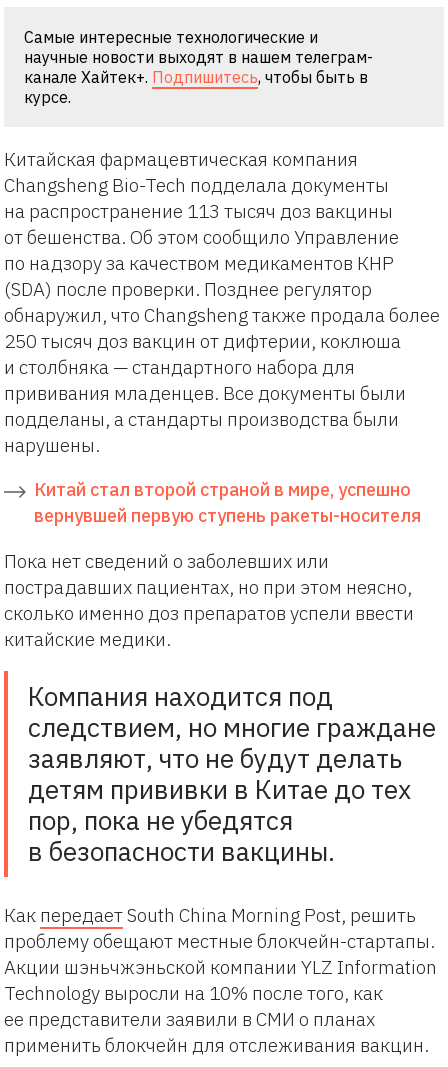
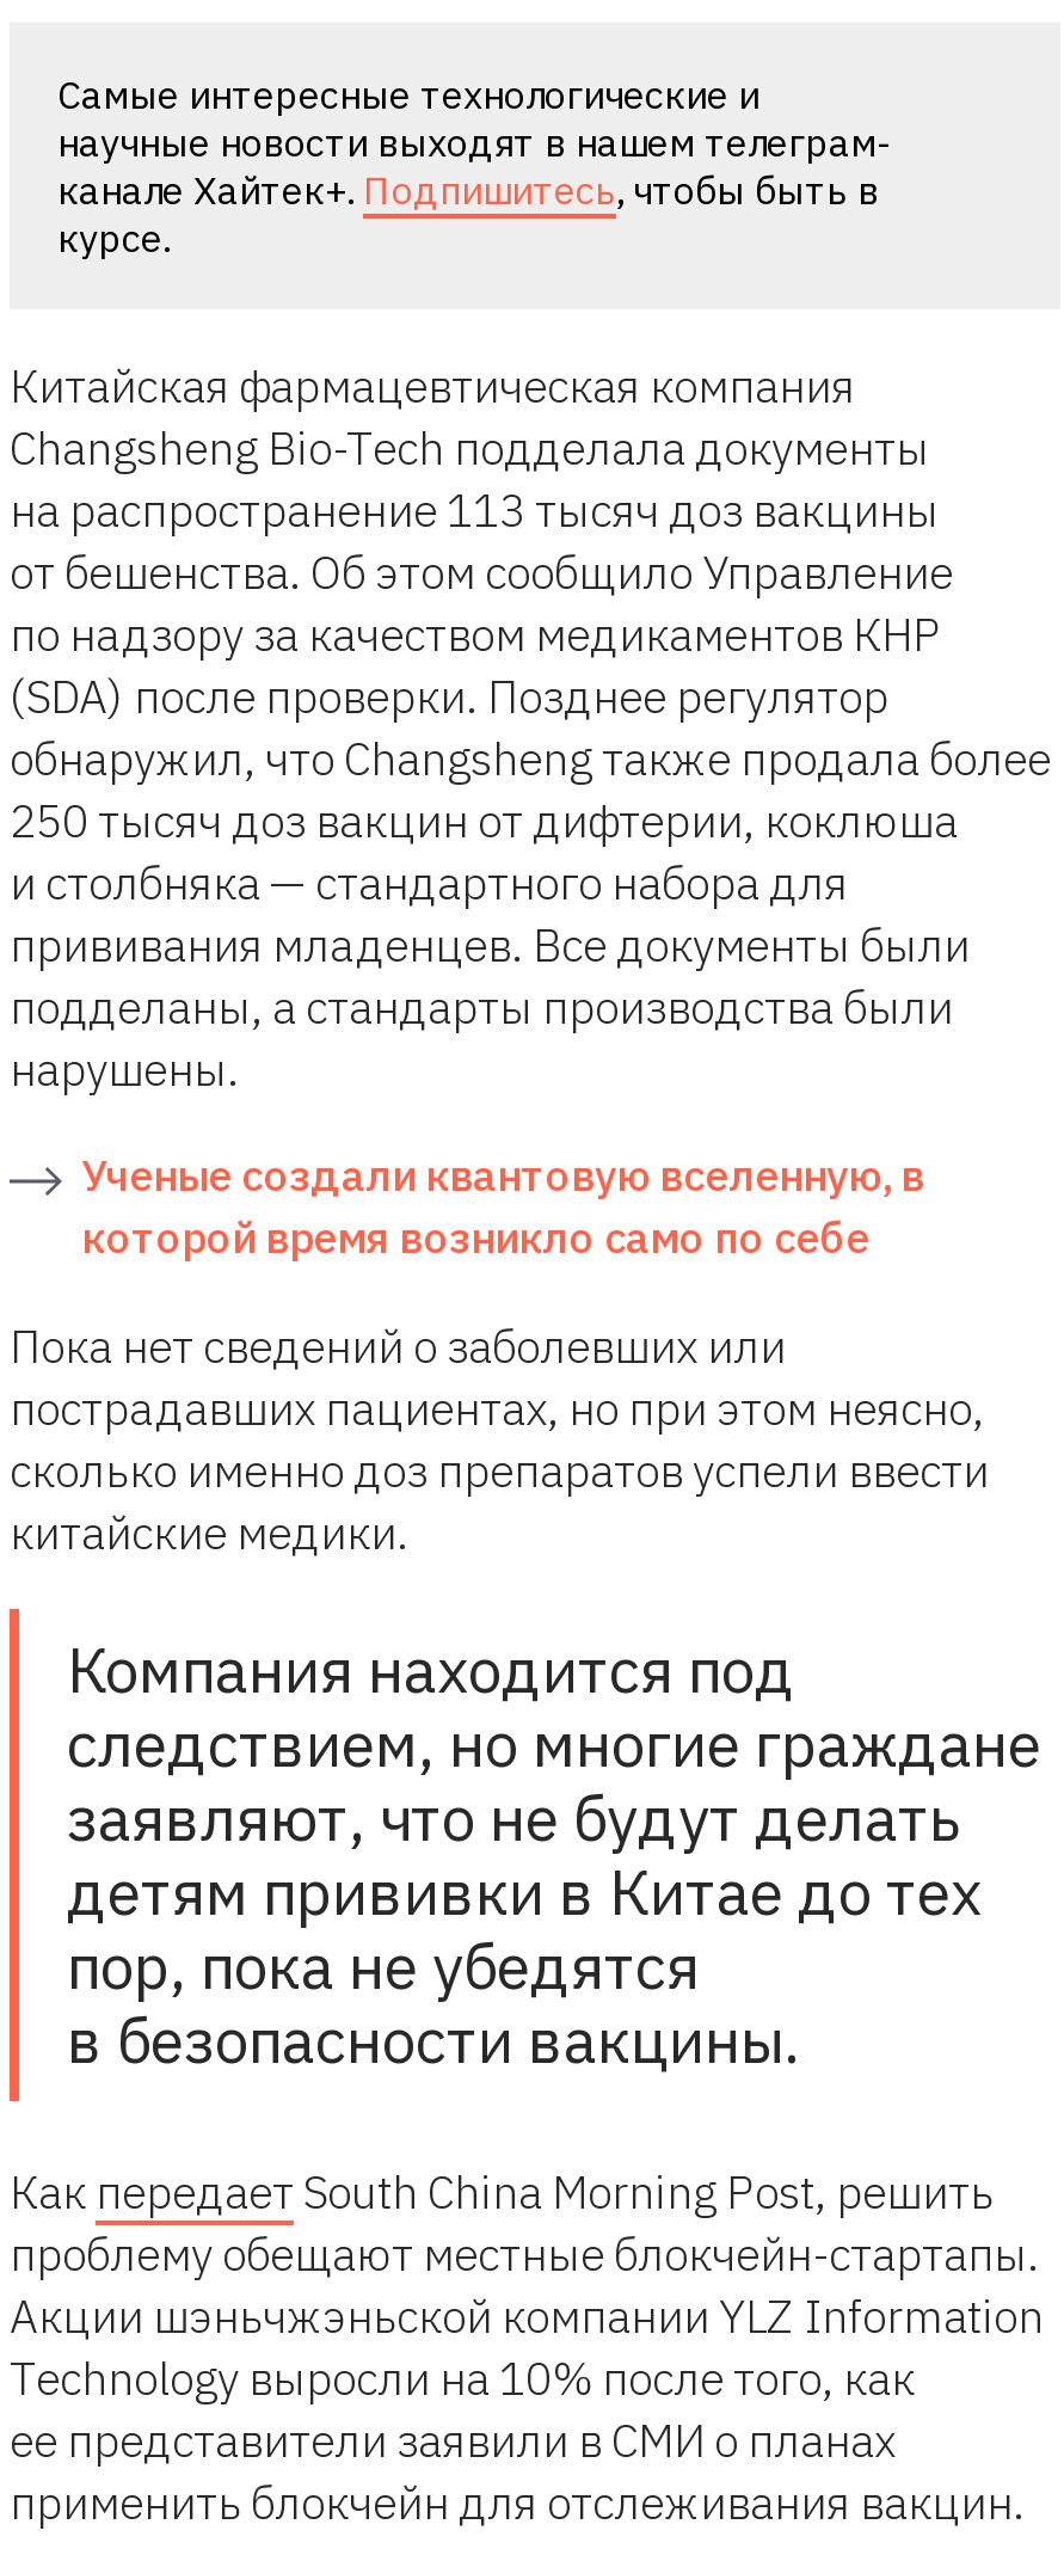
[34,478,421,527] Китай стал второй страной в мире, успешно | вернувшей первую ступень ракеты-носителя -> [81,1149,924,1266] Ученые создали квантовую вселенную, в | которой время возникло само по себе

